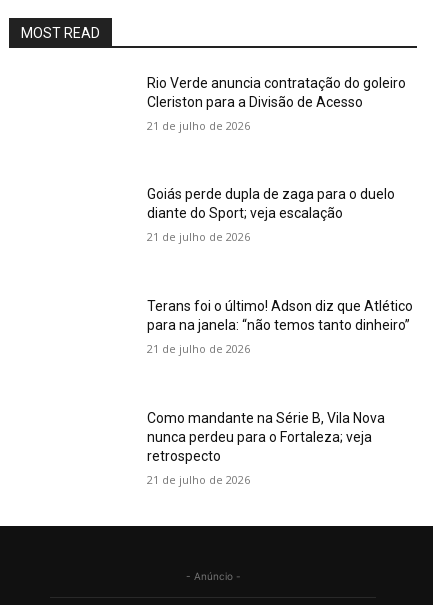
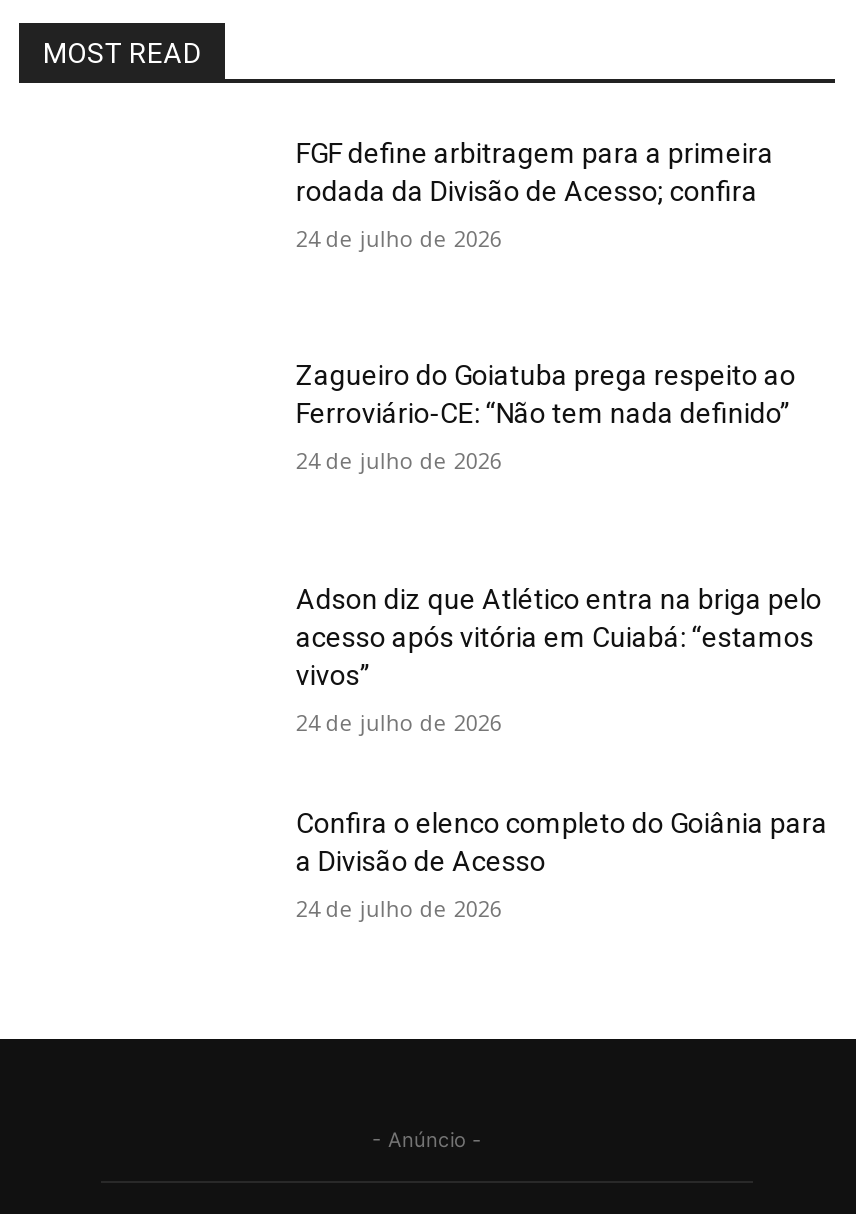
[147,75,406,110] Rio Verde anuncia contratação do goleiro | Cleriston para a Divisão de Acesso -> [296,137,774,207] FGF define arbitragem para a primeira | rodada da Divisão de Acesso; confira
[147,118,250,133] 21 de julho de 2026 -> [296,223,502,253] 24 de julho de 2026
[147,186,395,221] Goiás perde dupla de zaga para o duelo | diante do Sport; veja escalação -> [296,360,796,430] Zagueiro do Goiatuba prega respeito ao | Ferroviário-CE: “Não tem nada definido”
[147,229,250,244] 21 de julho de 2026 -> [296,446,502,476] 24 de julho de 2026
[147,298,413,333] Terans foi o último! Adson diz que Atlético | para na janela: “não temos tanto dinheiro” -> [296,583,822,691] Adson diz que Atlético entra na briga pelo | acesso após vitória em Cuiabá: “estamos | vivos”
[147,341,250,356] 21 de julho de 2026 -> [296,707,502,737] 24 de julho de 2026
[147,410,385,464] Como mandante na Série B, Vila Nova | nunca perdeu para o Fortaleza; veja | retrospecto -> [296,807,828,877] Confira o elenco completo do Goiânia para | a Divisão de Acesso
[147,472,250,487] 21 de julho de 2026 -> [296,893,502,923] 24 de julho de 2026

